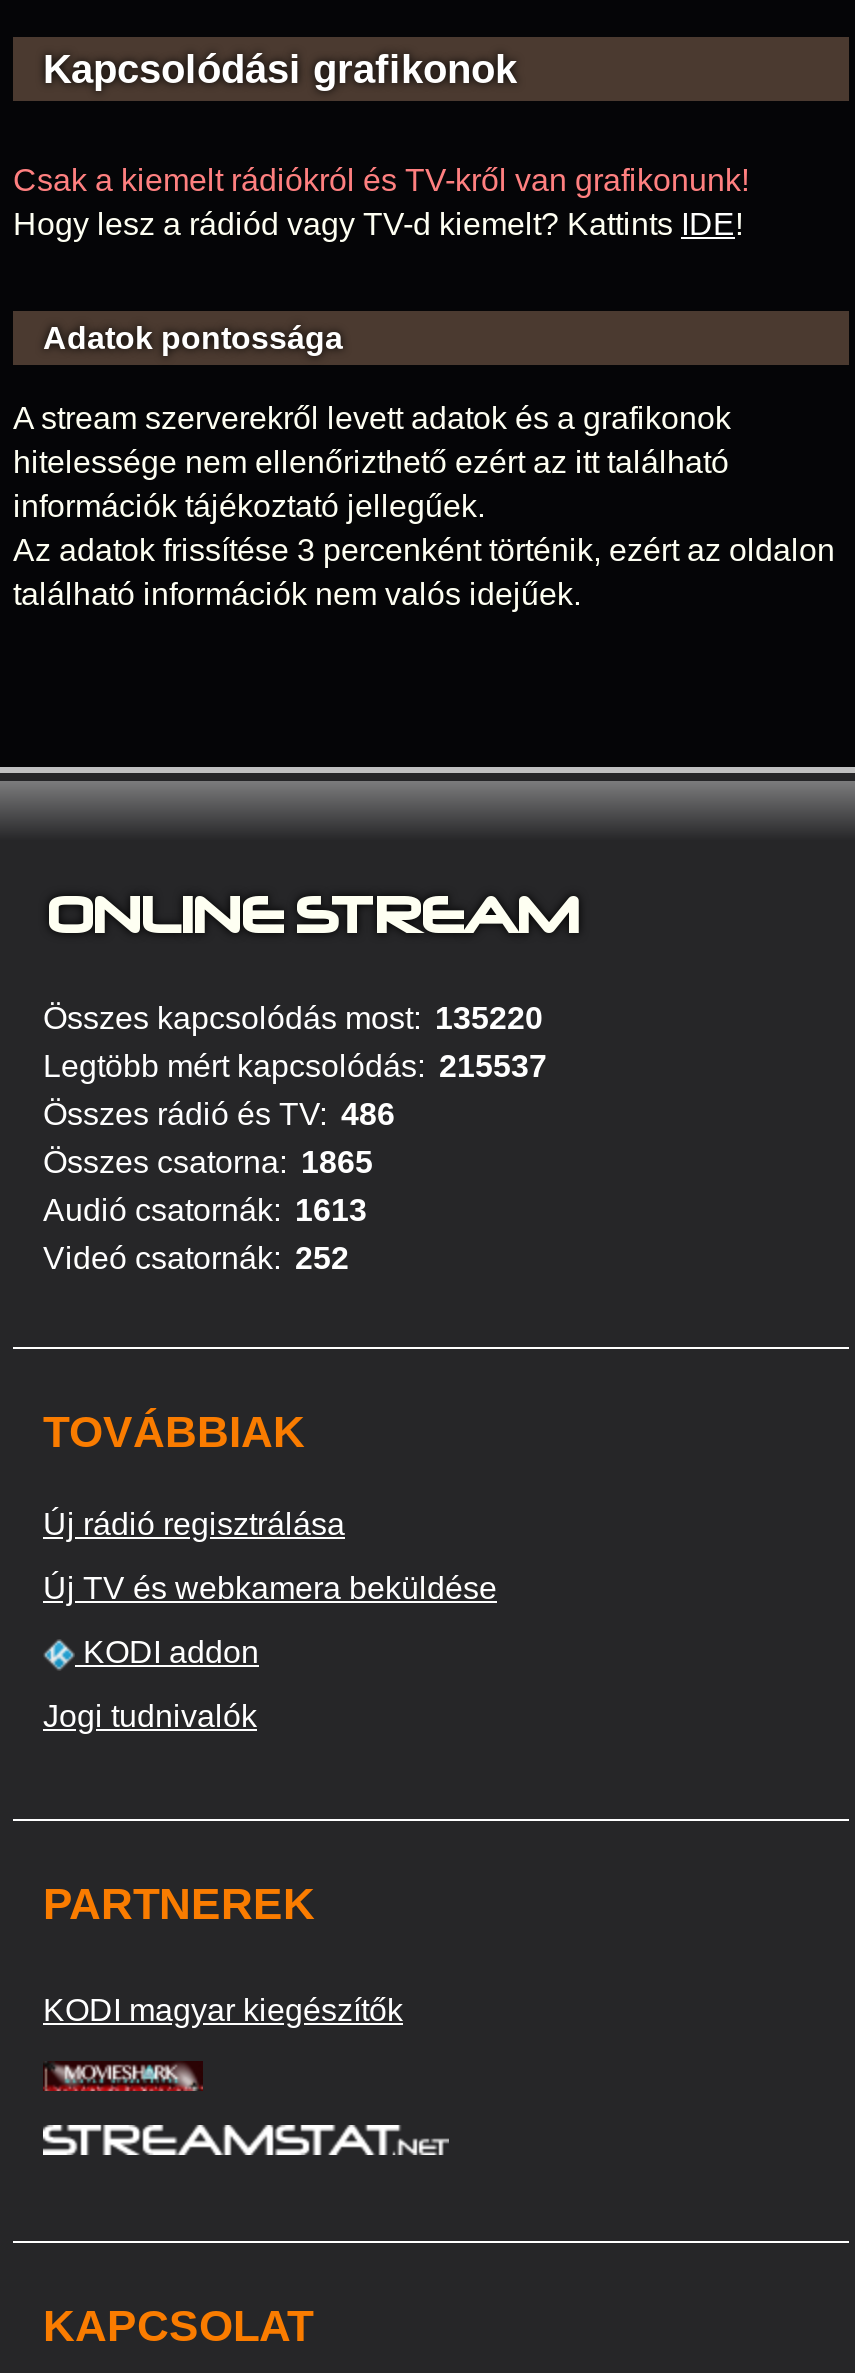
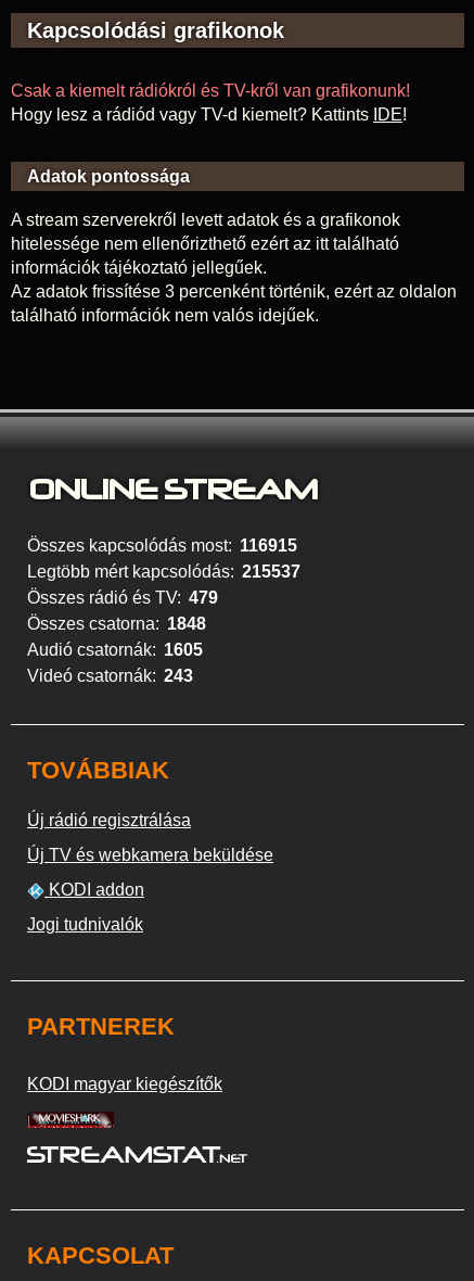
[43,1001,543,1035] Összes kapcsolódás most: 135220 -> [27,536,297,555] Összes kapcsolódás most: 116915
[43,1097,395,1131] Összes rádió és TV: 486 -> [27,588,218,607] Összes rádió és TV: 479
[43,1145,373,1179] Összes csatorna: 1865 -> [27,614,206,633] Összes csatorna: 1848
[43,1193,367,1227] Audió csatornák: 1613 -> [27,640,203,659] Audió csatornák: 1605
[43,1241,349,1275] Videó csatornák: 252 -> [27,667,193,685] Videó csatornák: 243

